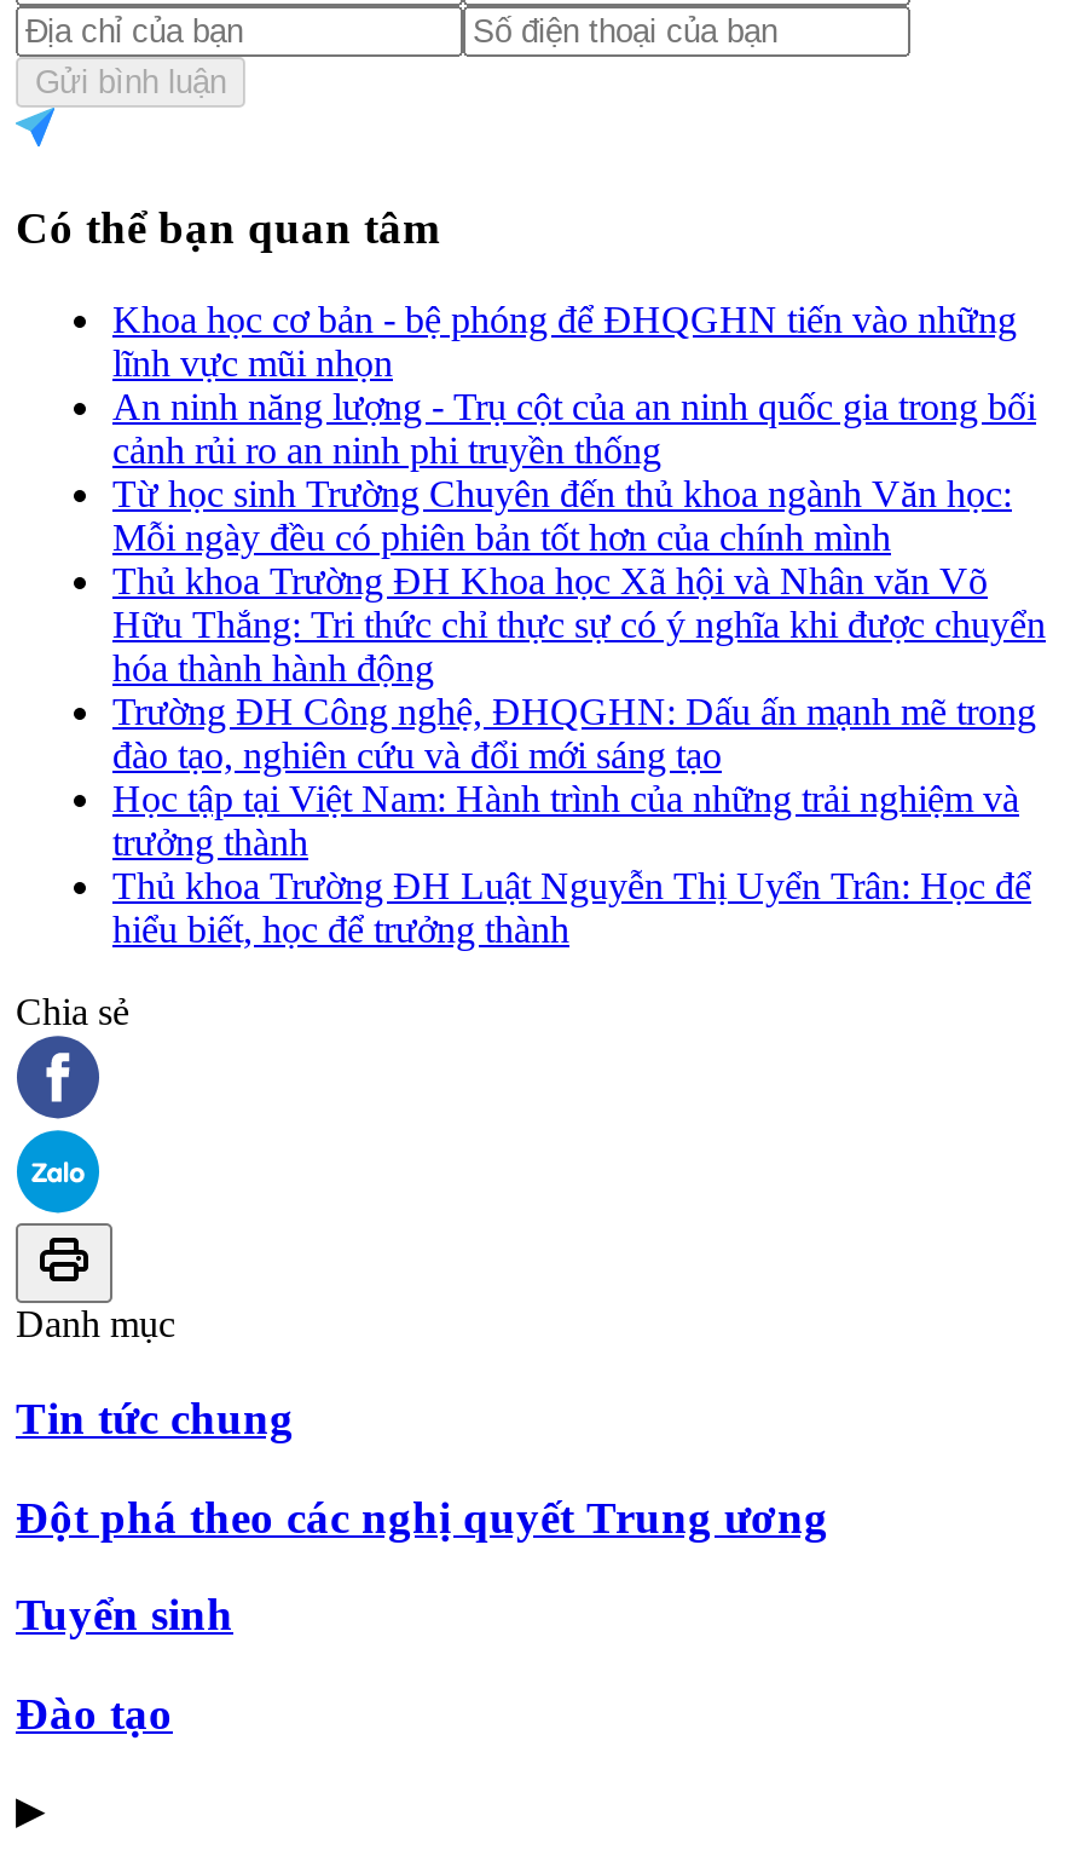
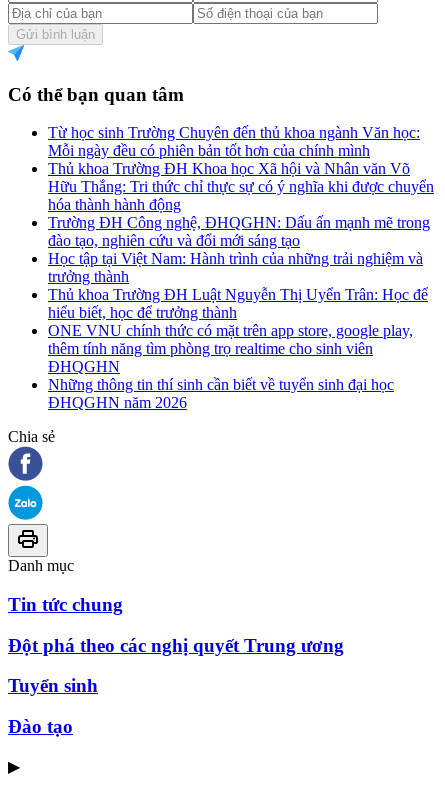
[112,299,1036,471] Khoa học cơ bản - bệ phóng để ĐHQGHN tiến vào những | lĩnh vực mũi nhọn | An ninh năng lượng - Trụ cột của an ninh quốc gia trong bối | cảnh rủi ro an ninh phi truyền thống -> none
moved [112,474,1046,950] -> [48,124,434,321]: Từ học sinh Trường Chuyên đến thủ khoa ngành Văn học: | Mỗi ngày đều có phiên bản tốt hơn của chính mình | Thủ khoa Trường ĐH Khoa học Xã hội và Nhân văn Võ | ... | Thủ khoa Trường ĐH Luật Nguyễn Thị Uyển Trân: Học để | hiểu biết, học để trưởng thành
none -> [48,322,413,411] ONE VNU chính thức có mặt trên app store, google play, | thêm tính năng tìm phòng trọ realtime cho sinh viên | ĐHQGHN | Những thông tin thí sinh cần biết về tuyển sinh đại học | ĐHQGHN năm 2026

